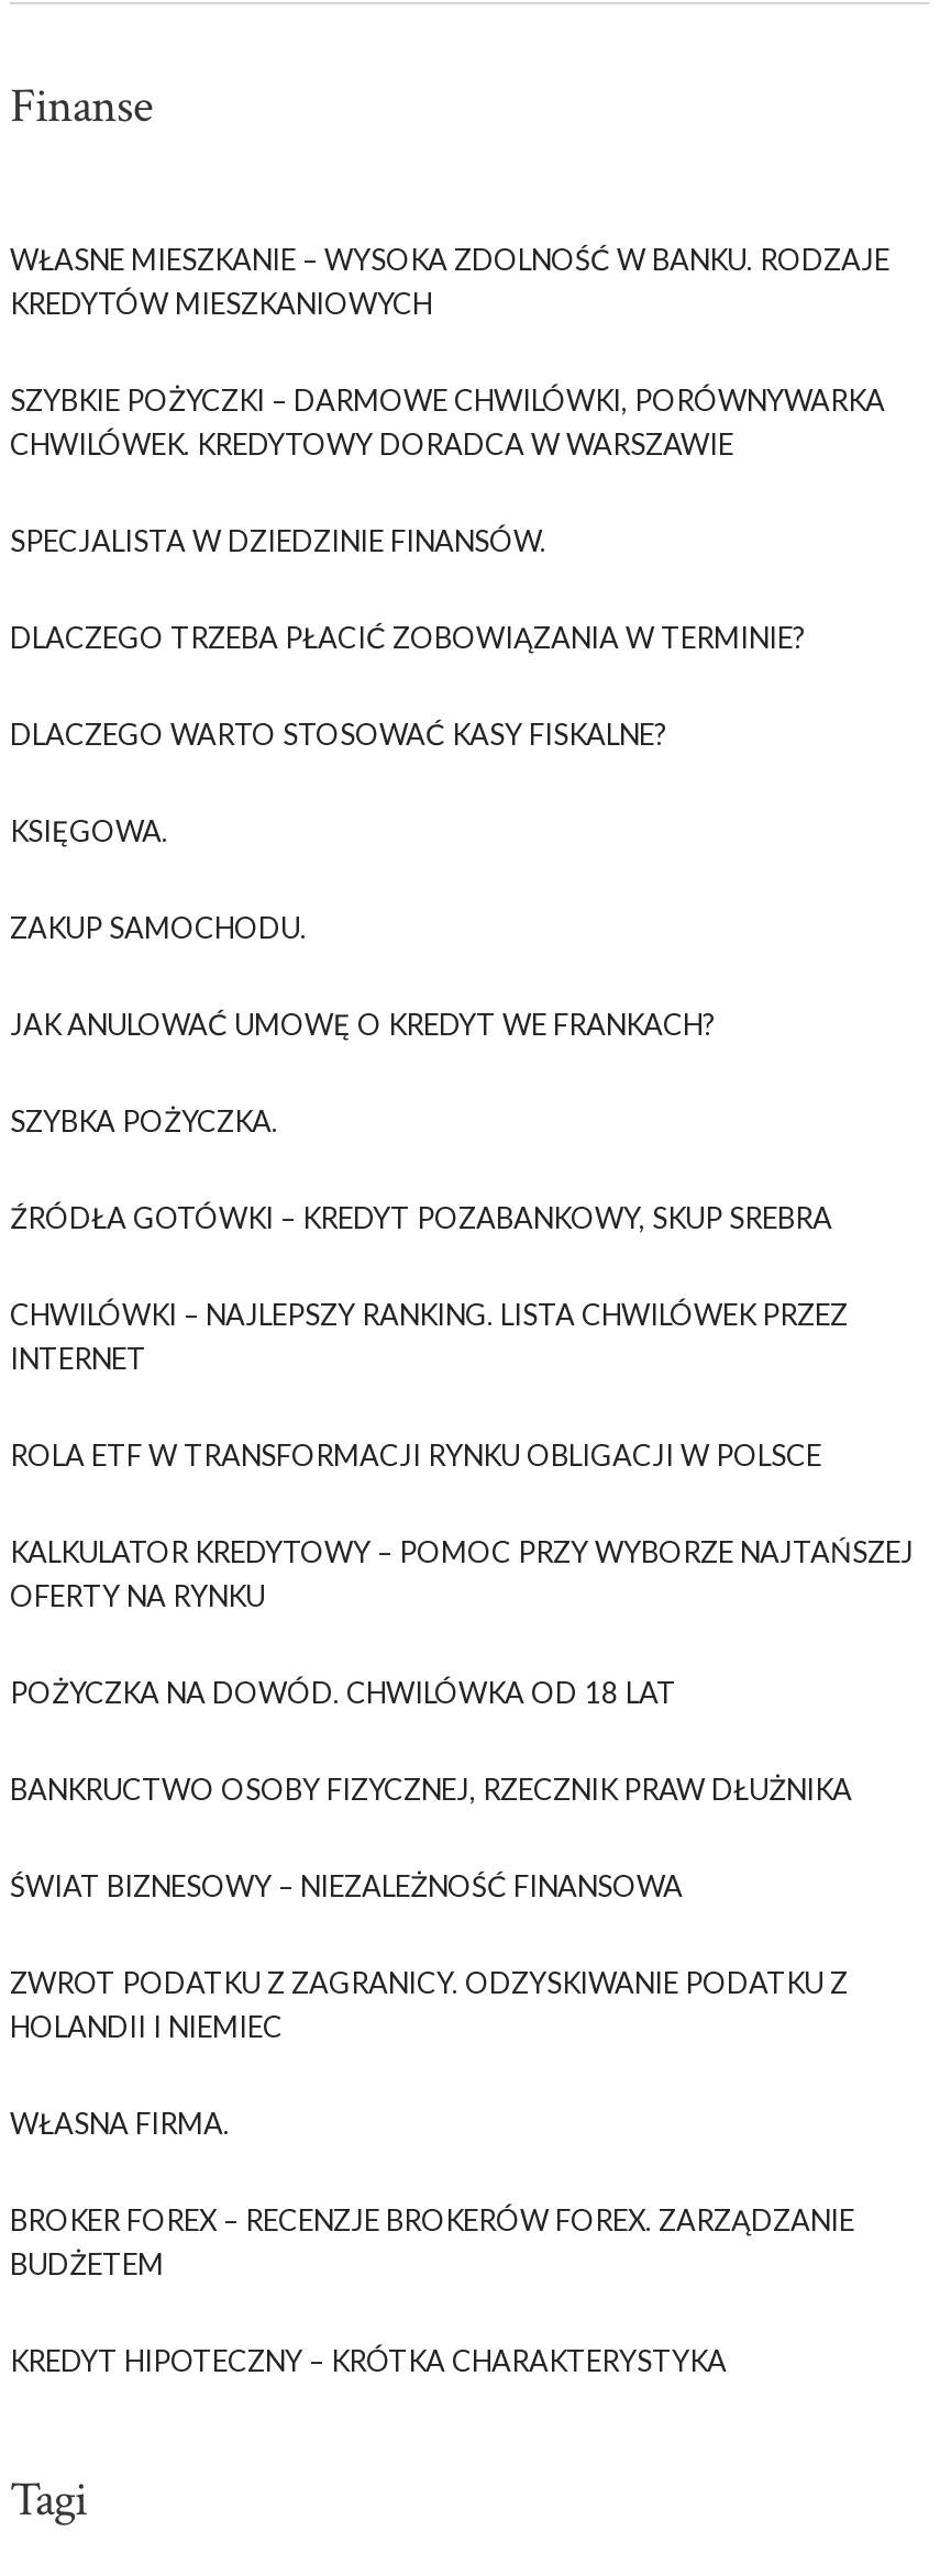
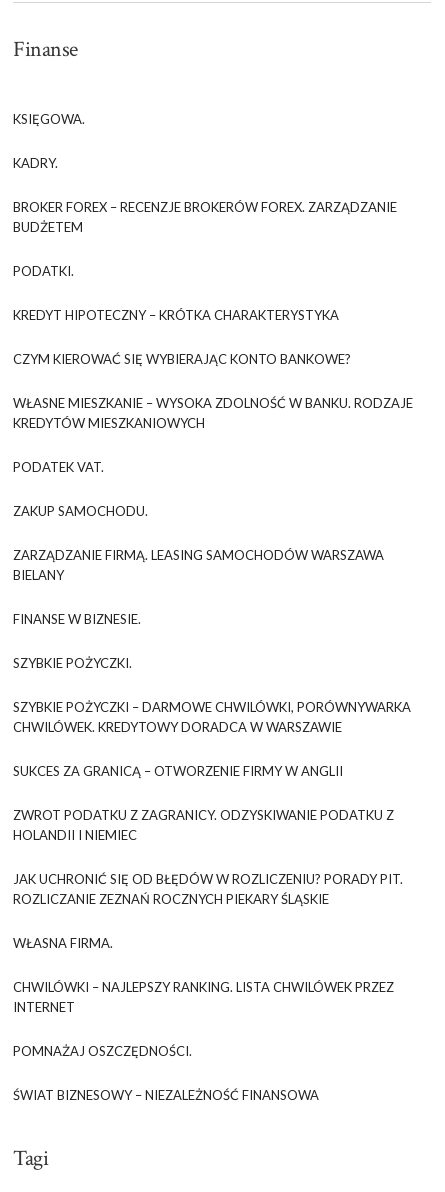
moved [10,242,889,321] -> [13,395,413,431]: WŁASNE MIESZKANIE – WYSOKA ZDOLNOŚĆ W BANKU. RODZAJE | KREDYTÓW MIESZKANIOWYCH
moved [10,383,885,462] -> [13,699,411,735]: SZYBKIE POŻYCZKI – DARMOWE CHWILÓWKI, PORÓWNYWARKA | CHWILÓWEK. KREDYTOWY DORADCA W WARSZAWIE
[10,524,806,752] SPECJALISTA W DZIEDZINIE FINANSÓW. | DLACZEGO TRZEBA PŁACIĆ ZOBOWIĄZANIA W TERMINIE? | DLACZEGO WARTO STOSOWAĆ KASY FISKALNE? -> none
moved [10,814,168,849] -> [13,111,85,127]: KSIĘGOWA.
moved [10,910,307,946] -> [13,503,148,519]: ZAKUP SAMOCHODU.
[10,1007,914,1807] JAK ANULOWAĆ UMOWĘ O KREDYT WE FRANKACH? | SZYBKA POŻYCZKA. | ŹRÓDŁA GOTÓWKI – KREDYT POZABANKOWY, SKUP SREBRA | ROLA ETF W TRANSFORMACJI RYNKU OBLIGACJI W POLSCE | KALKULATOR KREDYTOWY – POMOC PRZY WYBORZE NAJTAŃSZEJ | OFERTY NA RYNKU | POŻYCZKA NA DOWÓD. CHWILÓWKA OD 18 LAT | BANKRUCTWO OSOBY FIZYCZNEJ, RZECZNIK PRAW DŁUŻNIKA -> [13,155,58,171] KADRY.
moved [10,1297,848,2141] -> [13,935,394,1015]: WŁASNA FIRMA. | CHWILÓWKI – NAJLEPSZY RANKING. LISTA CHWILÓWEK PRZEZ | INTERNET
moved [10,1869,683,1904] -> [13,1087,319,1103]: ŚWIAT BIZNESOWY – NIEZALEŻNOŚĆ FINANSOWA
moved [10,1965,848,2045] -> [13,807,394,843]: ZWROT PODATKU Z ZAGRANICY. ODZYSKIWANIE PODATKU Z | HOLANDII I NIEMIEC
moved [10,2203,854,2282] -> [13,199,397,235]: BROKER FOREX – RECENZJE BROKERÓW FOREX. ZARZĄDZANIE | BUDŻETEM
none -> [13,263,74,279] PODATKI.
moved [10,2343,727,2379] -> [13,307,339,323]: KREDYT HIPOTECZNY – KRÓTKA CHARAKTERYSTYKA
none -> [13,351,403,1059] CZYM KIEROWAĆ SIĘ WYBIERAJĄC KONTO BANKOWE? | PODATEK VAT. | ZARZĄDZANIE FIRMĄ. LEASING SAMOCHODÓW WARSZAWA | BIELANY | FINANSE W BIZNESIE. | SZYBKIE POŻYCZKI. | SUKCES ZA GRANICĄ – OTWORZENIE FIRMY W ANGLII | JAK UCHRONIĆ SIĘ OD BŁĘDÓW W ROZLICZENIU? PORADY PIT. | ROZLICZANIE ZEZNAŃ ROCZNYCH PIEKARY ŚLĄSKIE | POMNAŻAJ OSZCZĘDNOŚCI.

